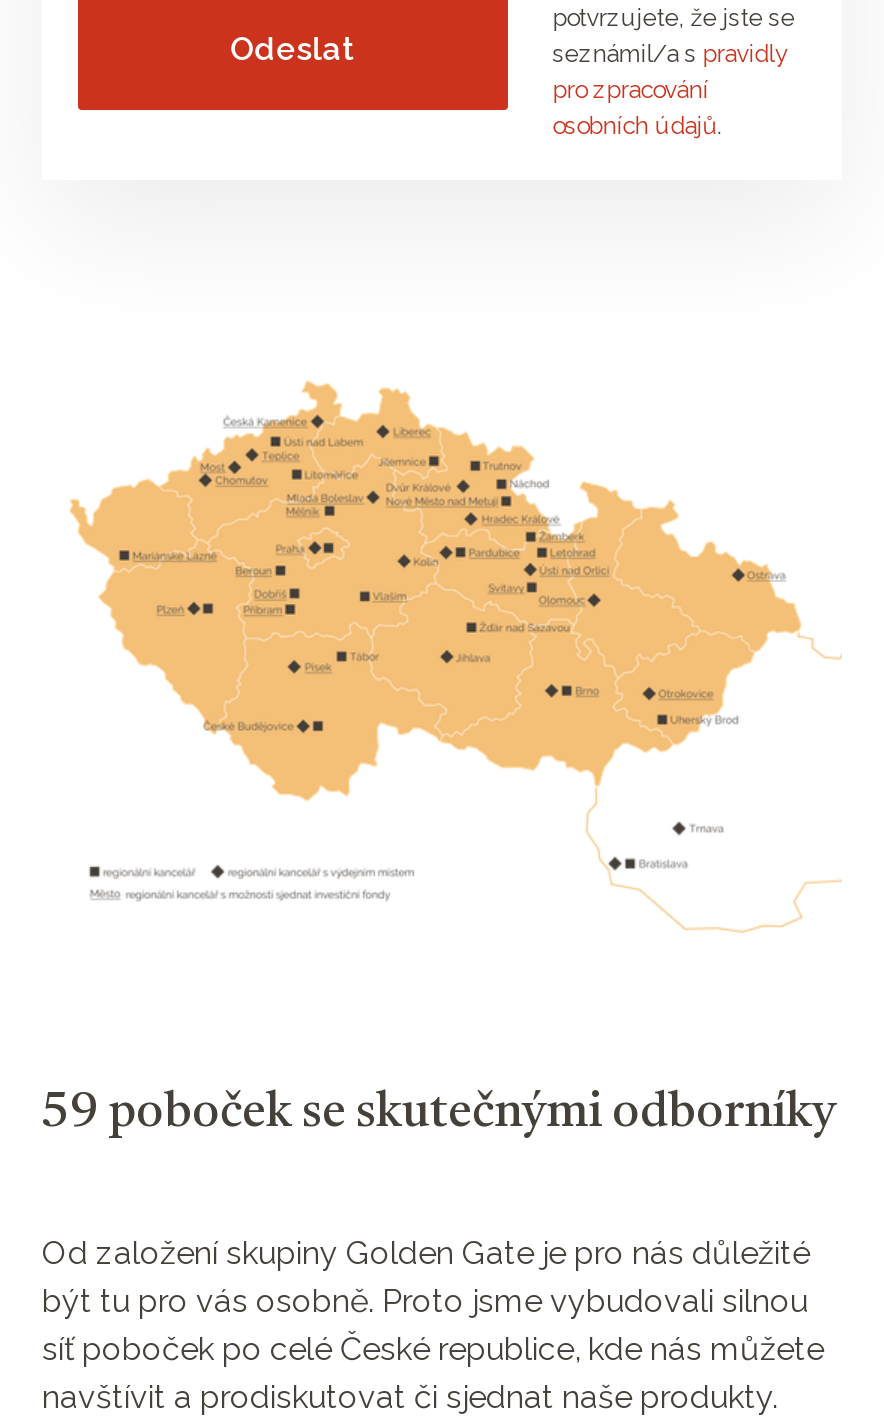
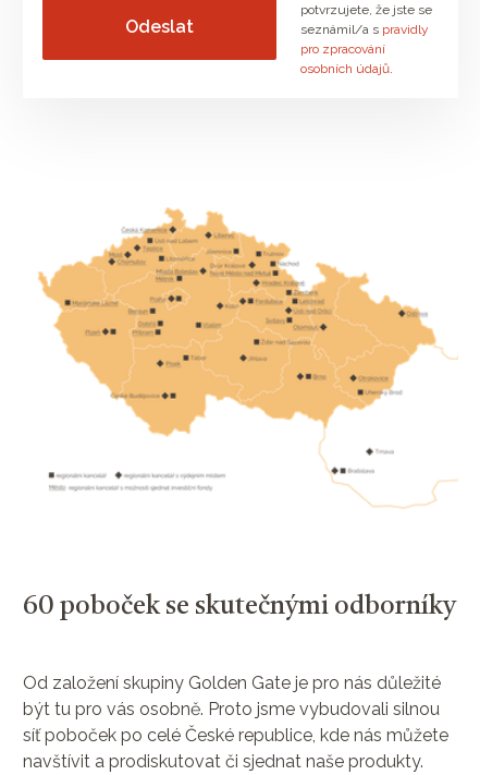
[42,1090,836,1138] 59 poboček se skutečnými odborníky -> [23,594,456,620] 60 poboček se skutečnými odborníky

